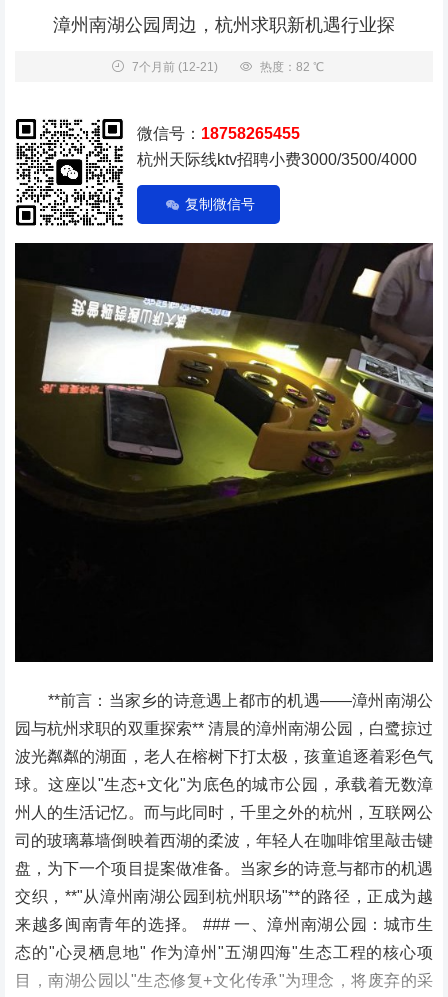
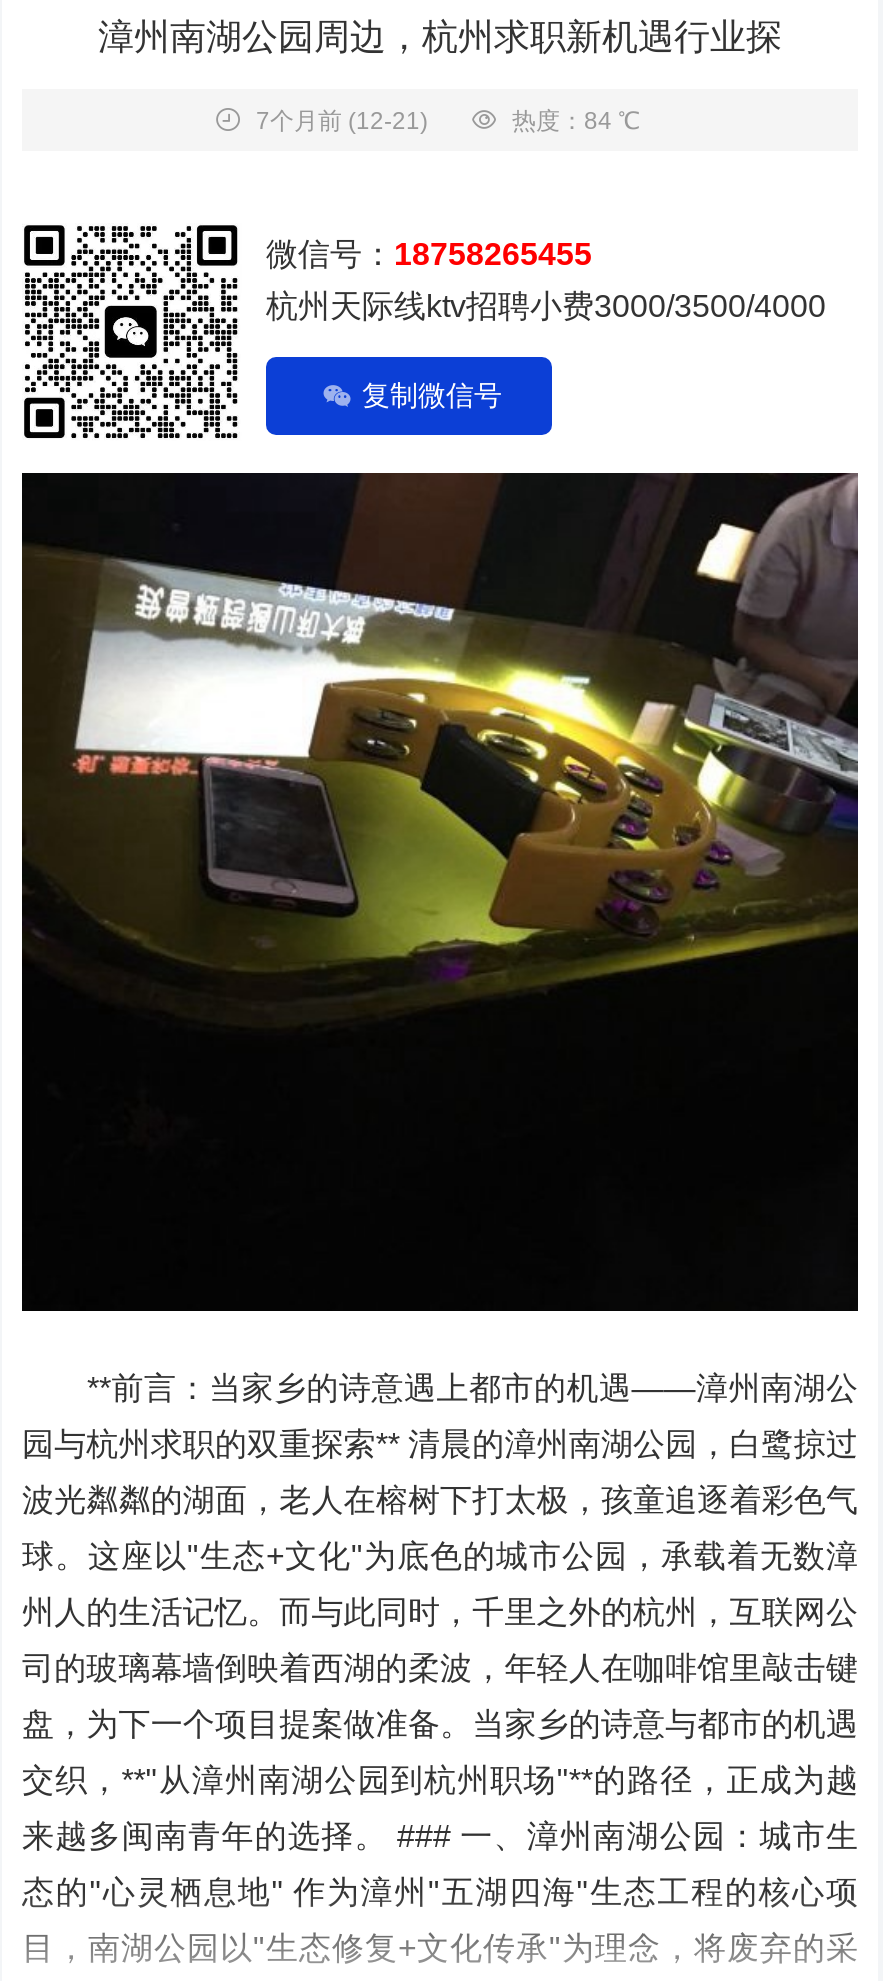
[260,60,324,74] 热度：82 ℃ -> [512,107,640,135] 热度：84 ℃

